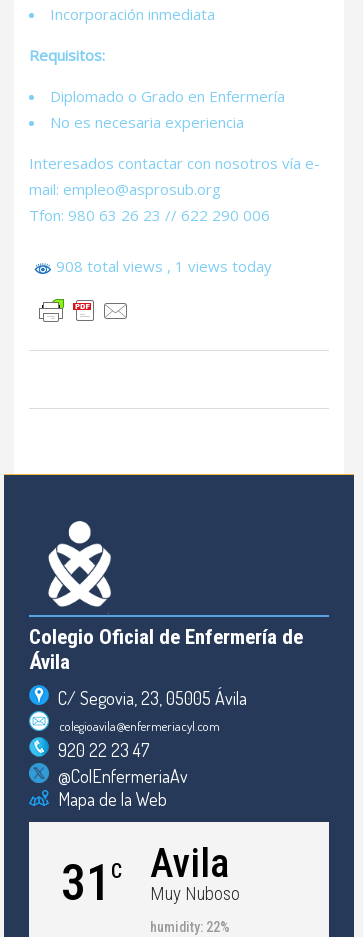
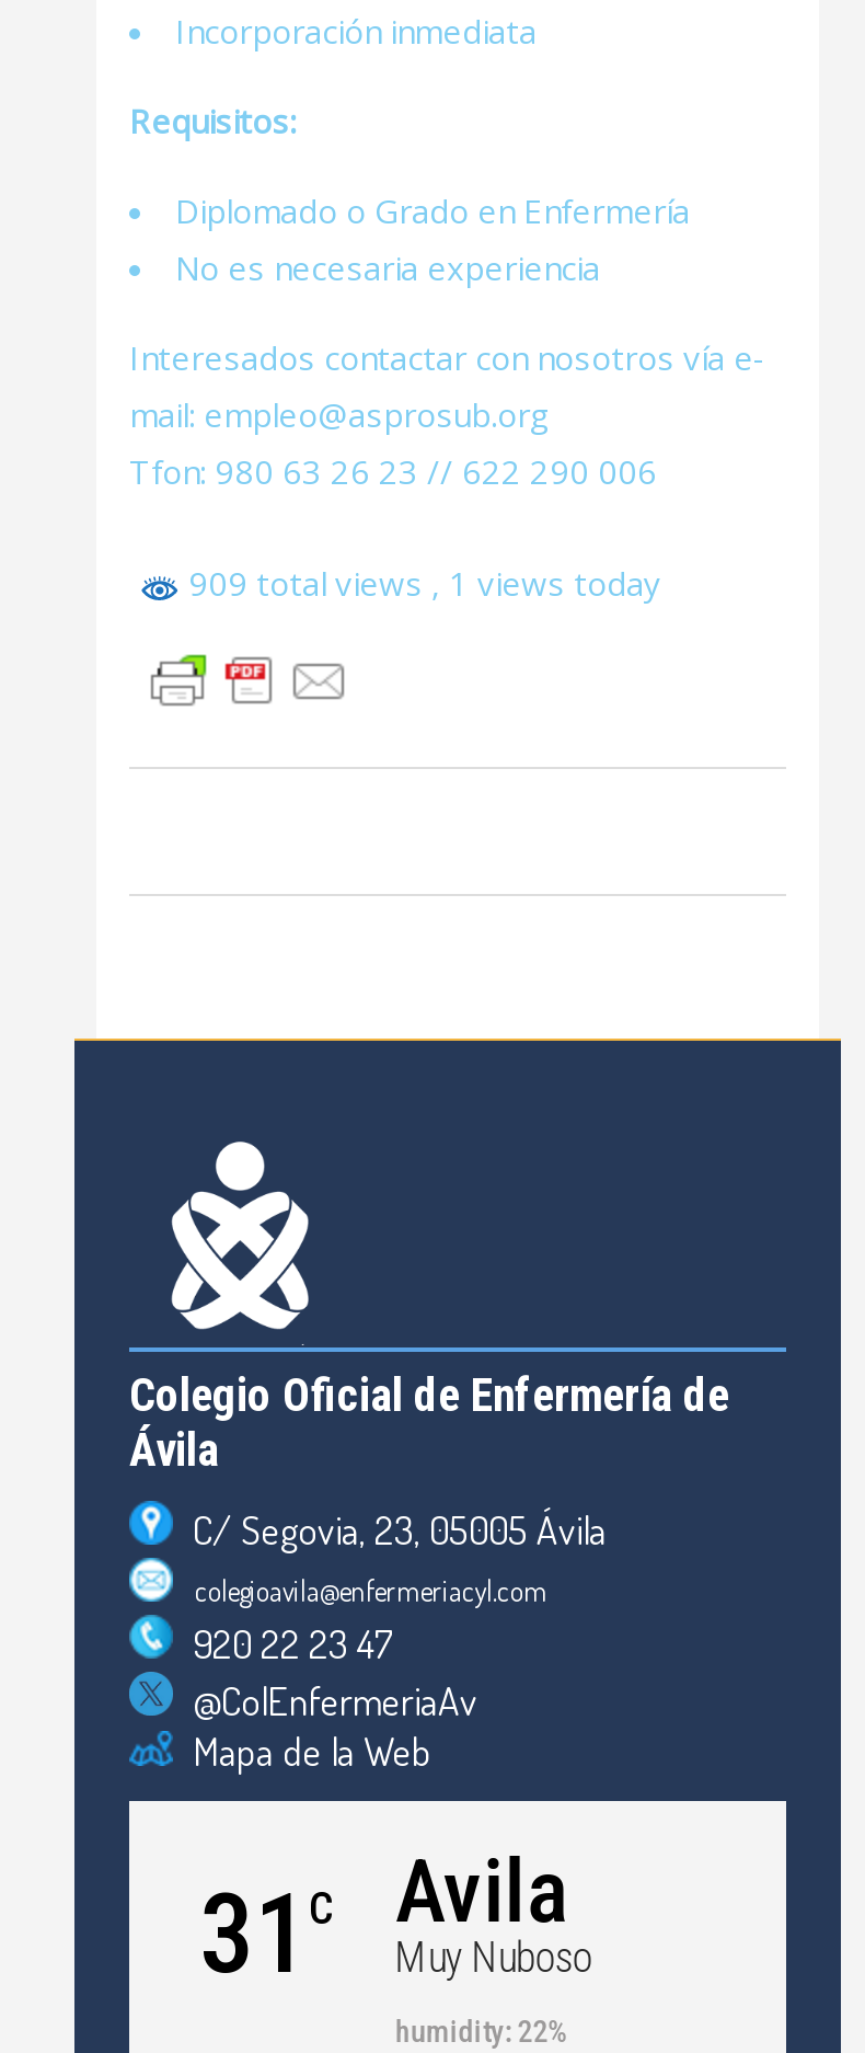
[52,256,272,276] 908 total views, 1 views today -> [180,561,661,605] 909 total views, 1 views today

